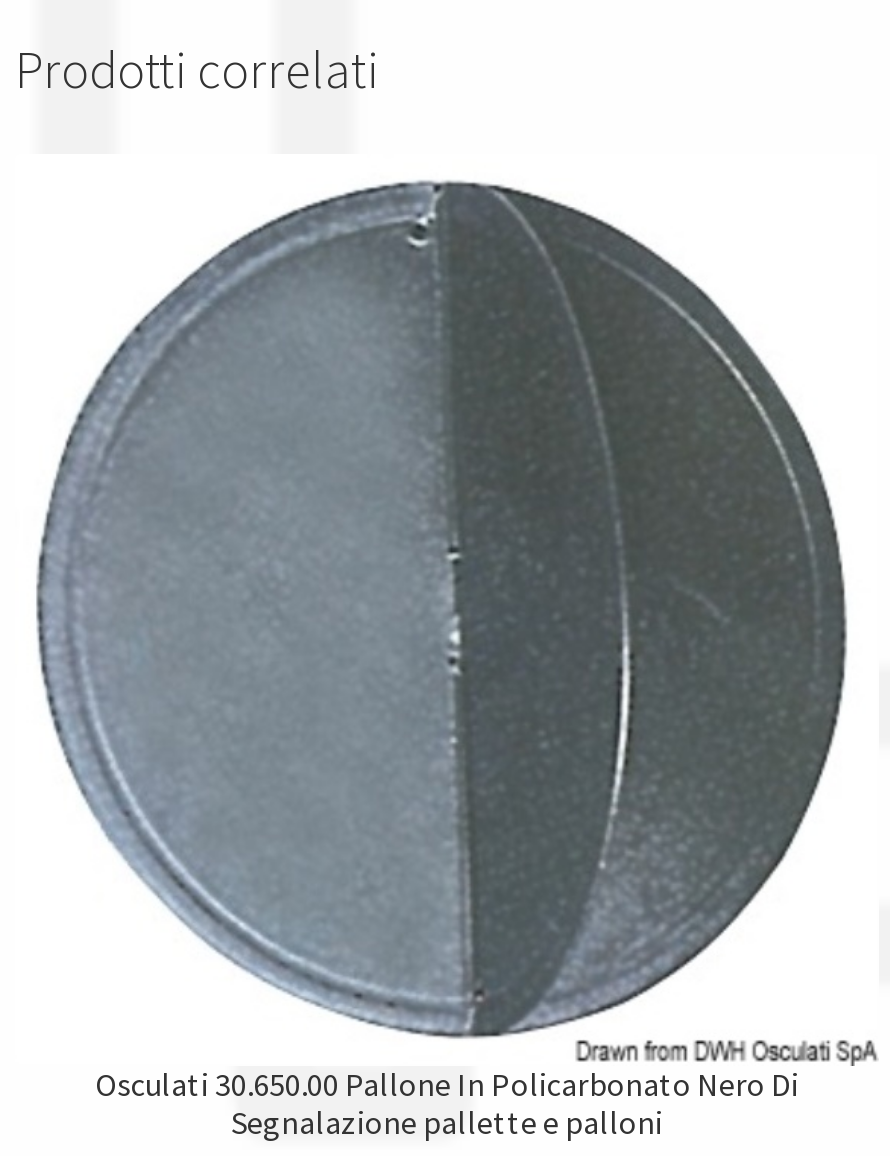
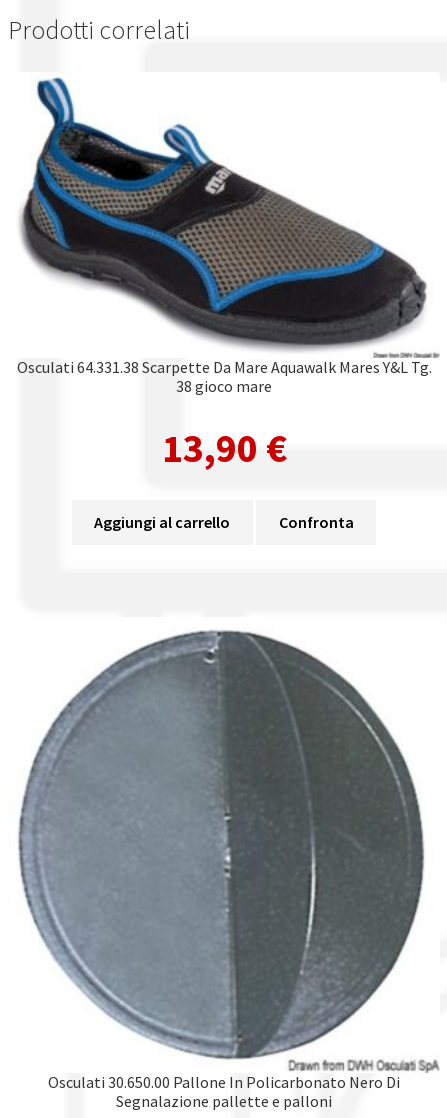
none -> [16,77,431,532] [image] | Osculati 64.331.38 Scarpette Da Mare Aquawalk Mares Y&L Tg. | 38 gioco mare | 13,90 € | Aggiungi al carrello | Confronta

